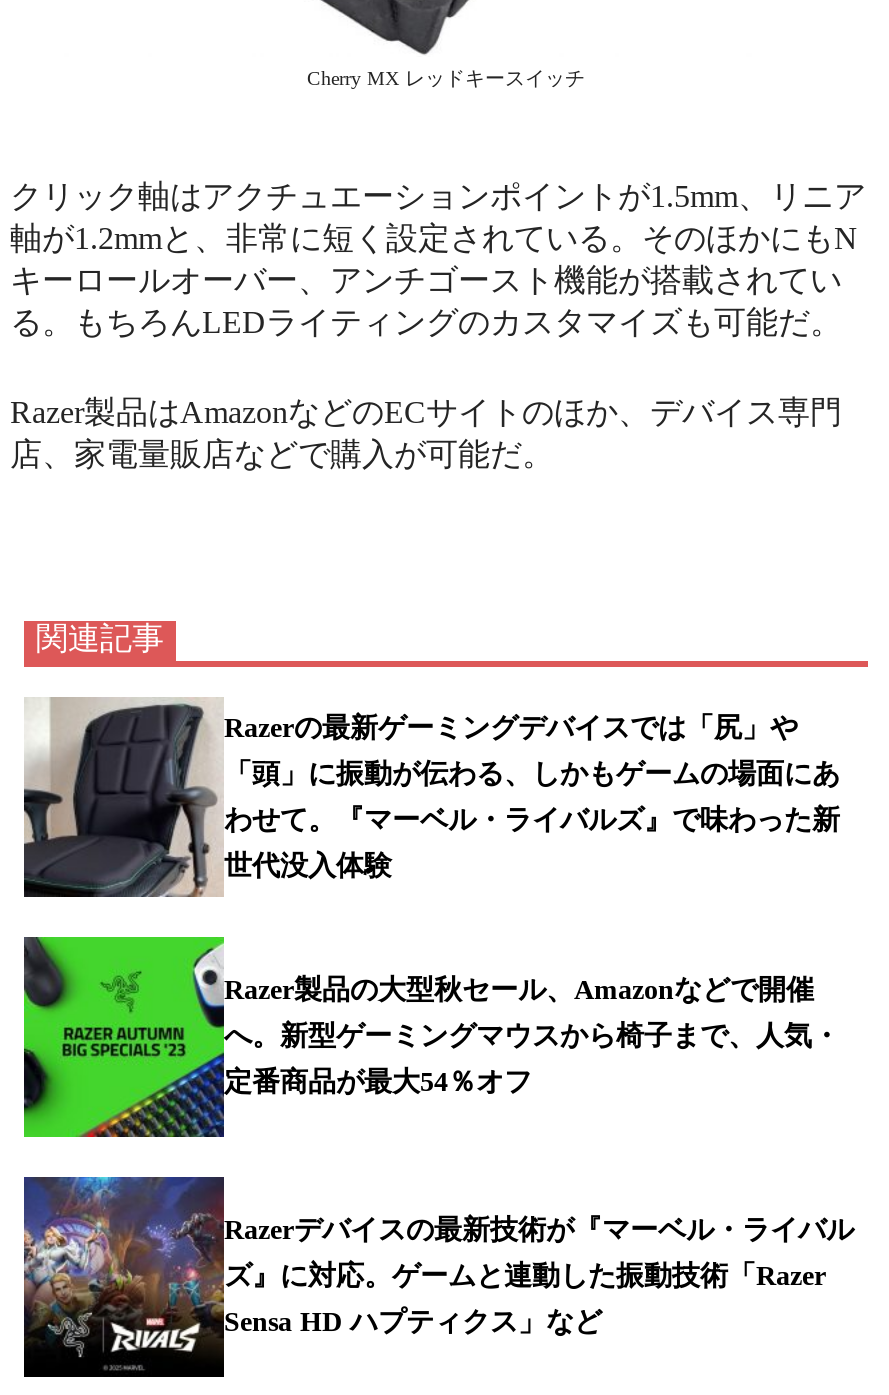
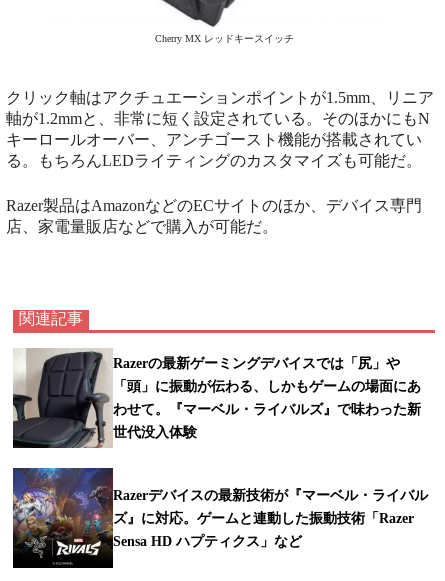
[22,936,840,1138] [image] | Razer製品の大型秋セール、Amazonなどで開催 | へ。新型ゲーミングマウスから椅子まで、人気・ | 定番商品が最大54％オフ -> none

